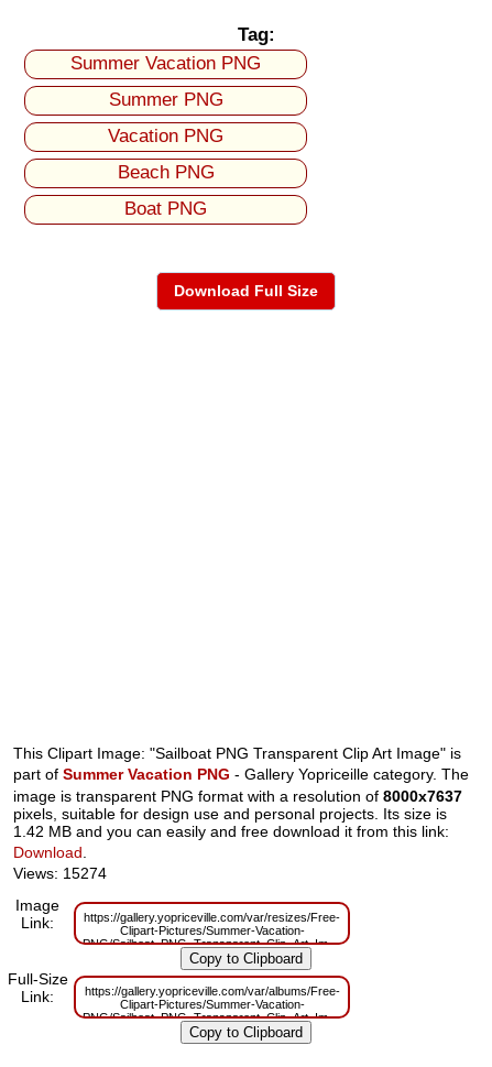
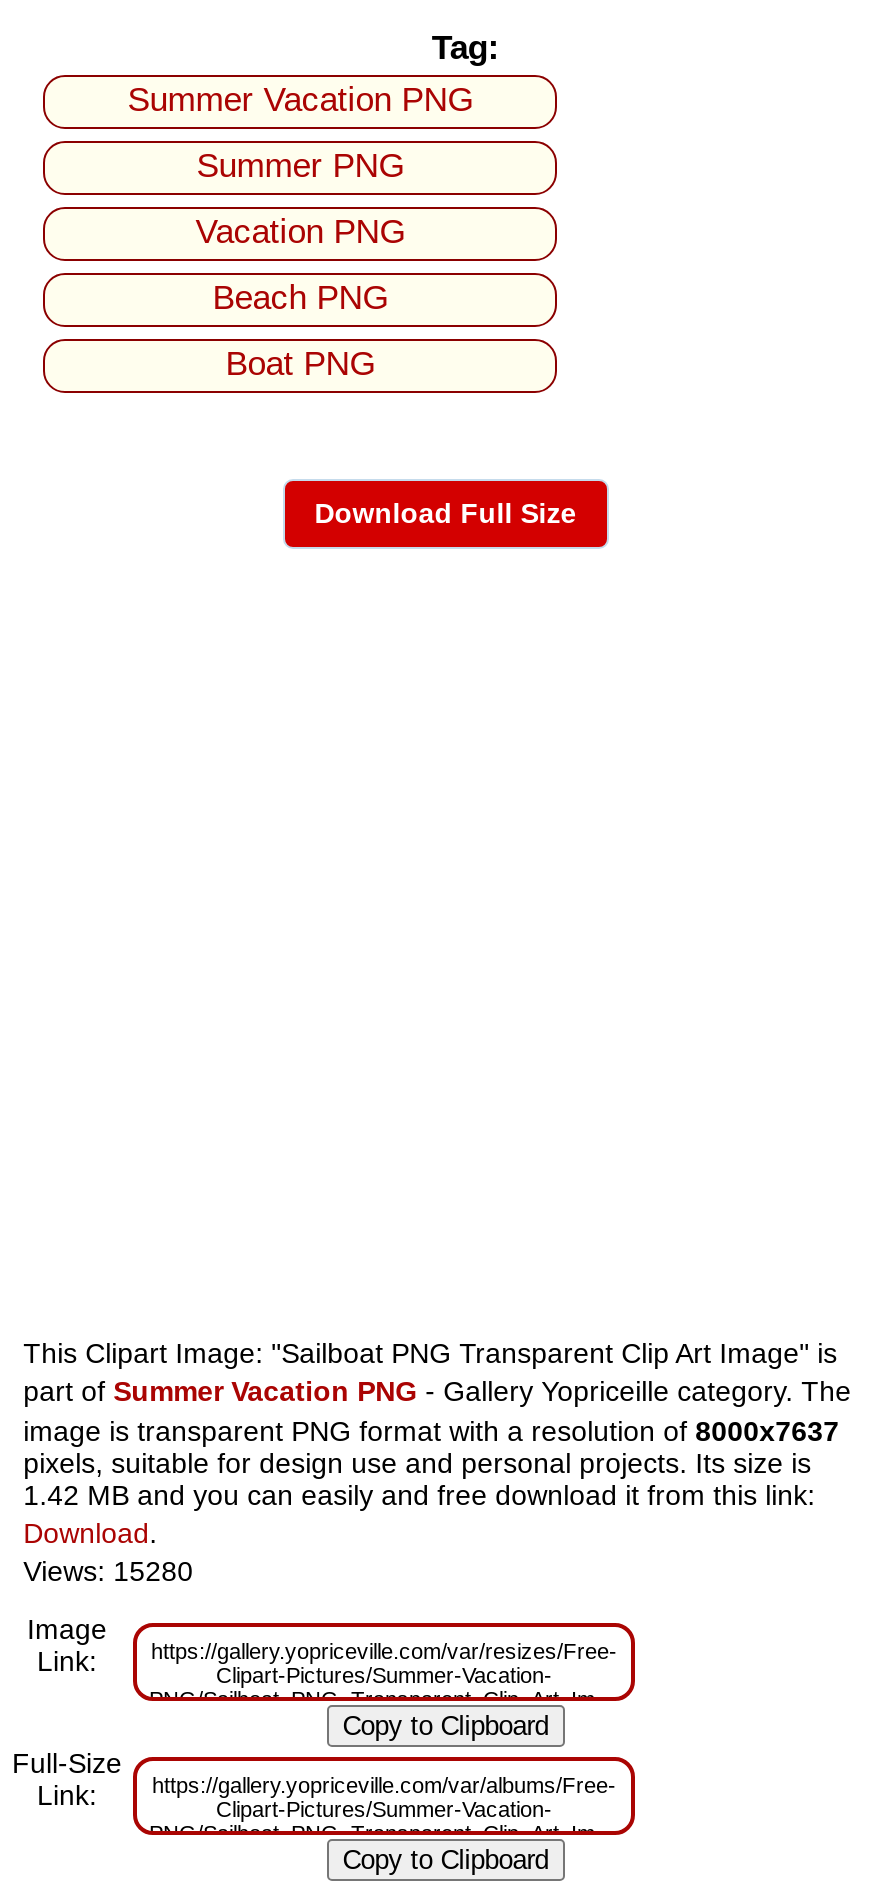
[13,864,107,882] Views: 15274 -> [23,1555,193,1587] Views: 15280

